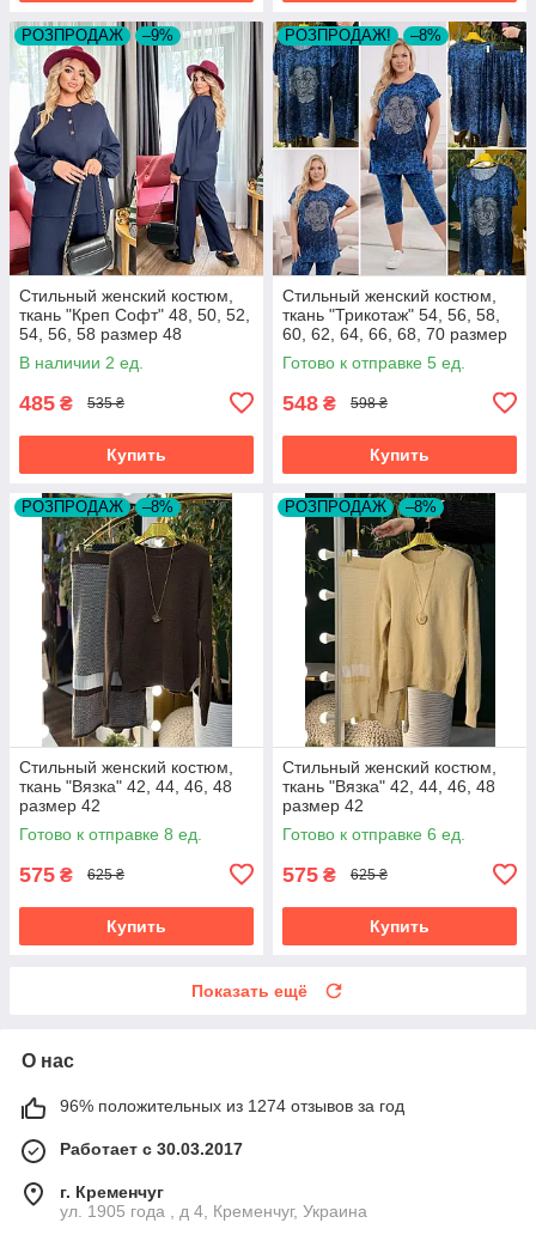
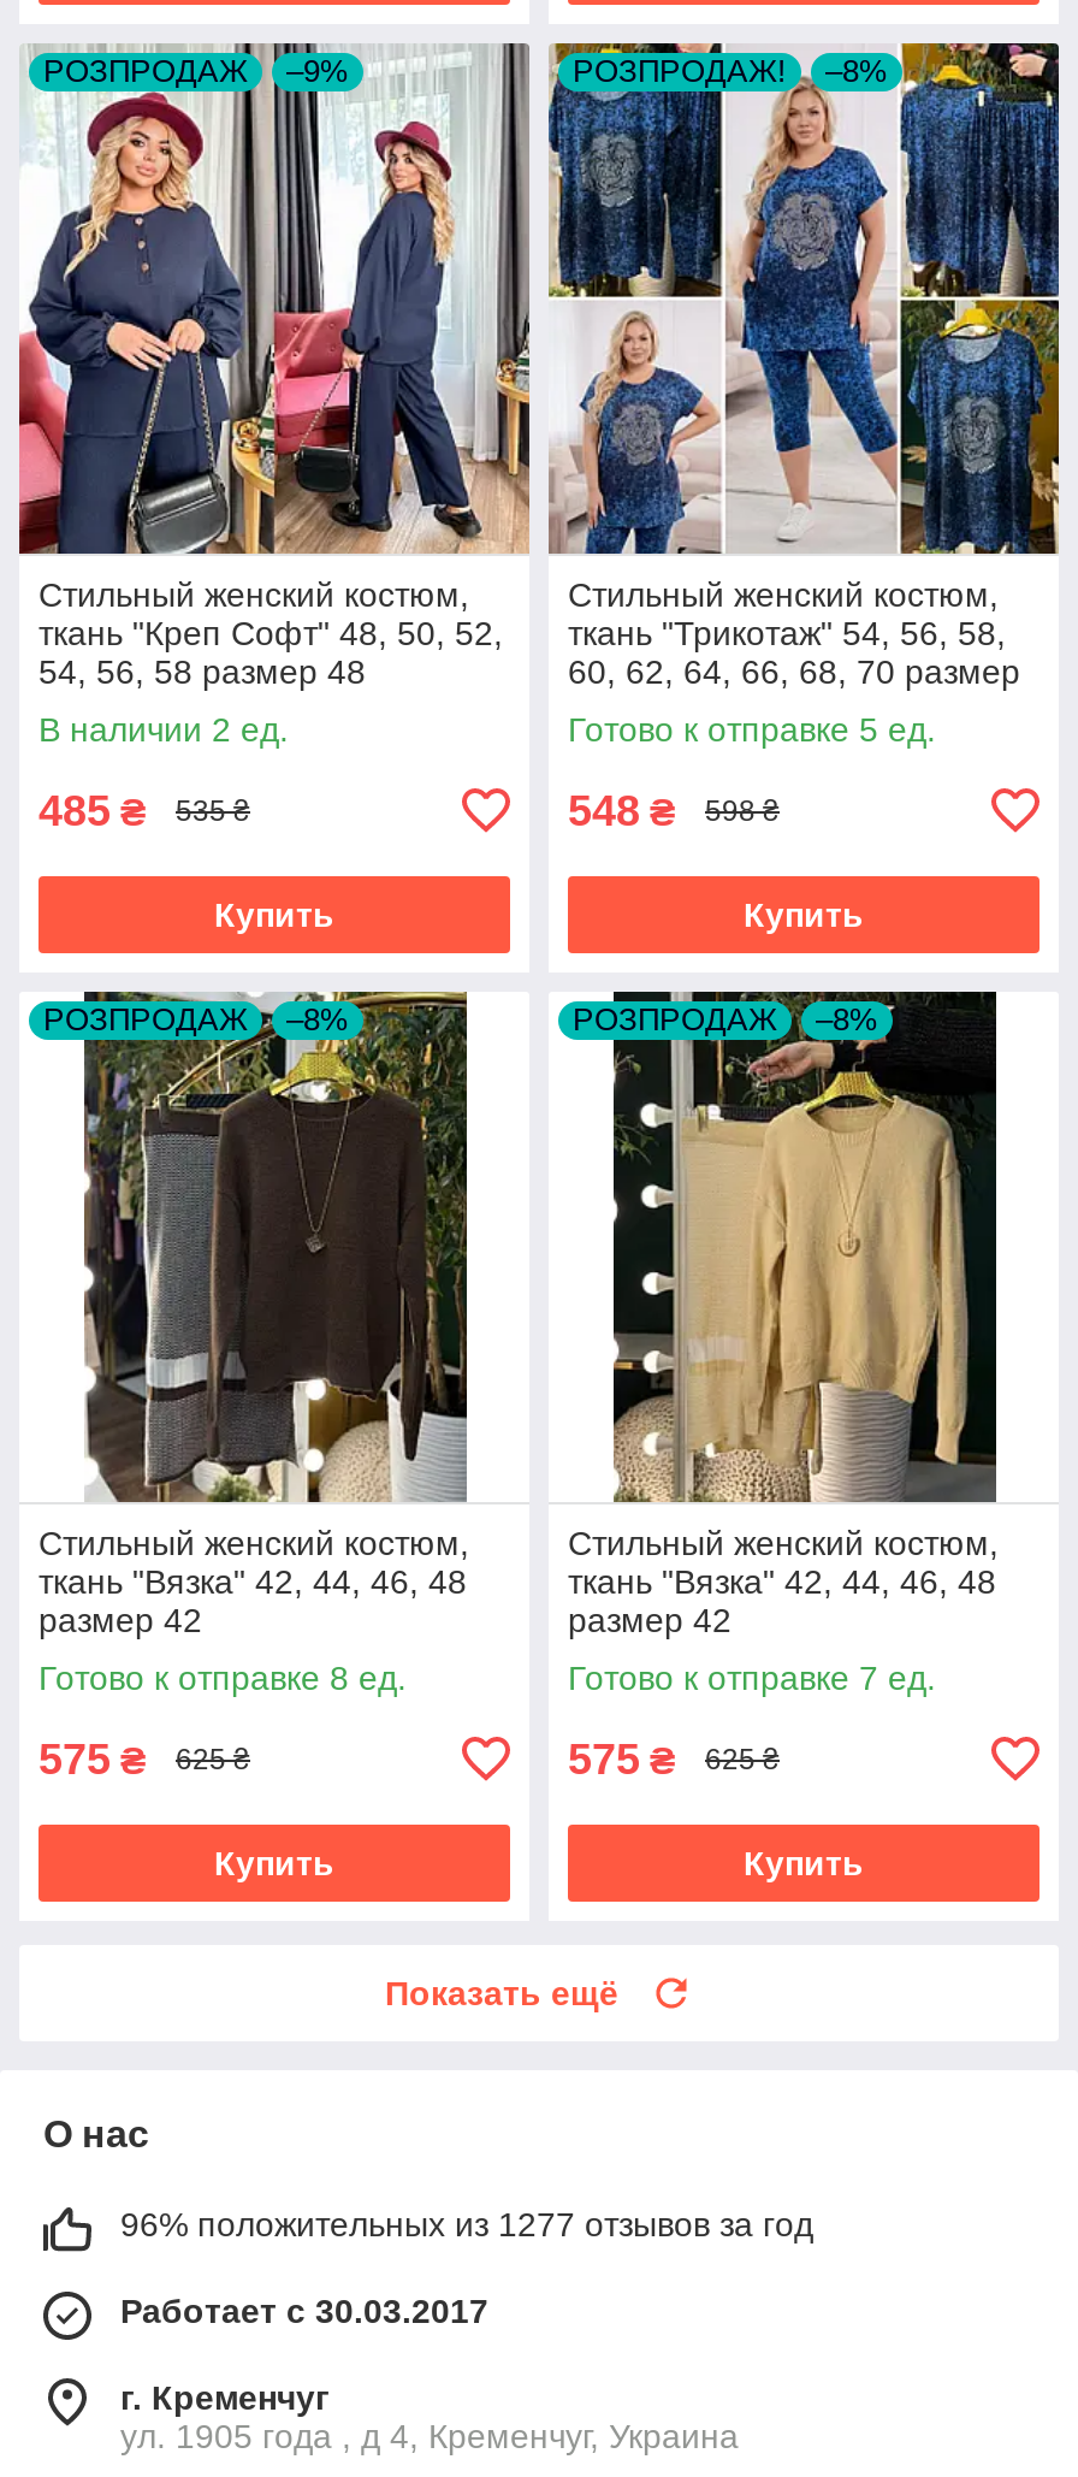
[282,824,465,843] Готово к отправке 6 ед. -> [568,1658,936,1697] Готово к отправке 7 ед.
[60,1096,404,1115] 96% положительных из 1274 отзывов за год -> [120,2205,813,2243] 96% положительных из 1277 отзывов за год

